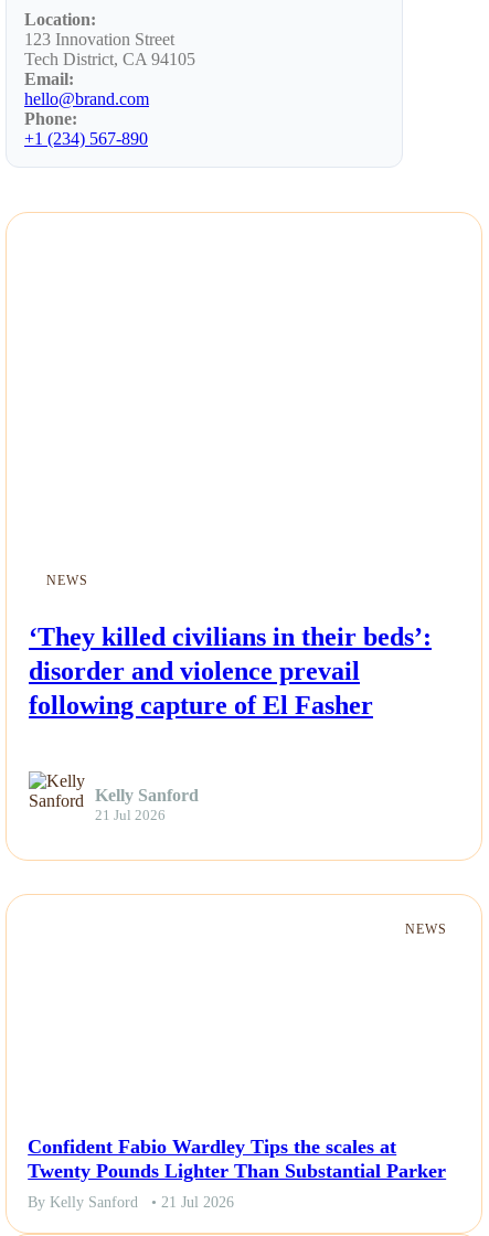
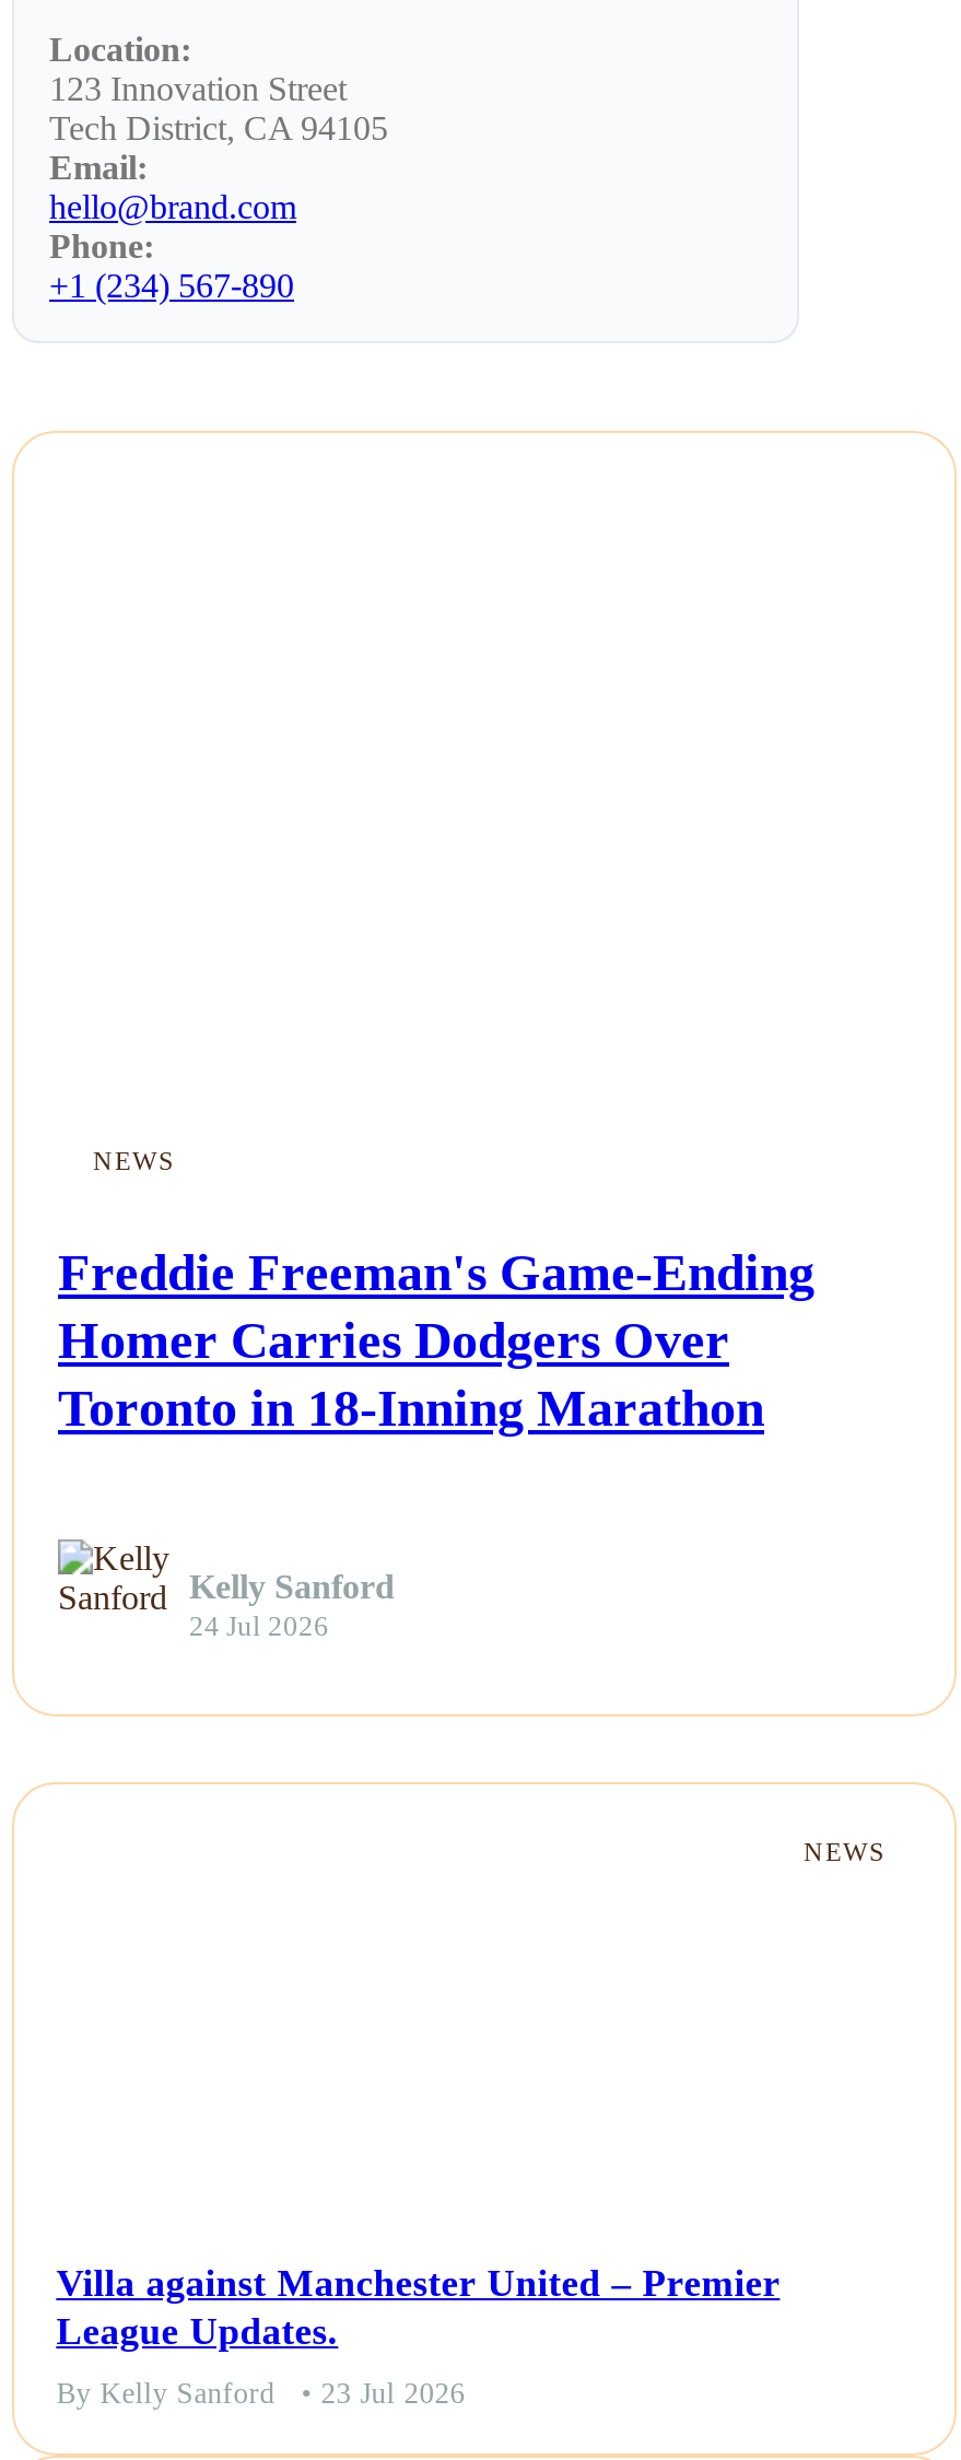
[29,622,432,720] ‘They killed civilians in their beds’: | disorder and violence prevail | following capture of El Fasher -> [58,1244,814,1437] Freddie Freeman's Game-Ending | Homer Carries Dodgers Over | Toronto in 18-Inning Marathon
[95,807,166,823] 21 Jul 2026 -> [189,1610,329,1641] 24 Jul 2026
[28,1135,446,1182] Confident Fabio Wardley Tips the scales at | Twenty Pounds Lighter Than Substantial Parker -> [56,2261,780,2352] Villa against Manchester United – Premier | League Updates.
[28,1194,234,1210] By Kelly Sanford • 21 Jul 2026 -> [56,2376,465,2409] By Kelly Sanford • 23 Jul 2026

